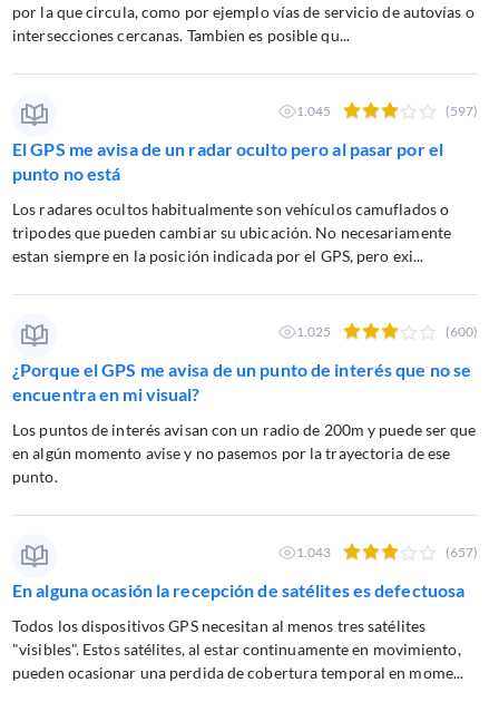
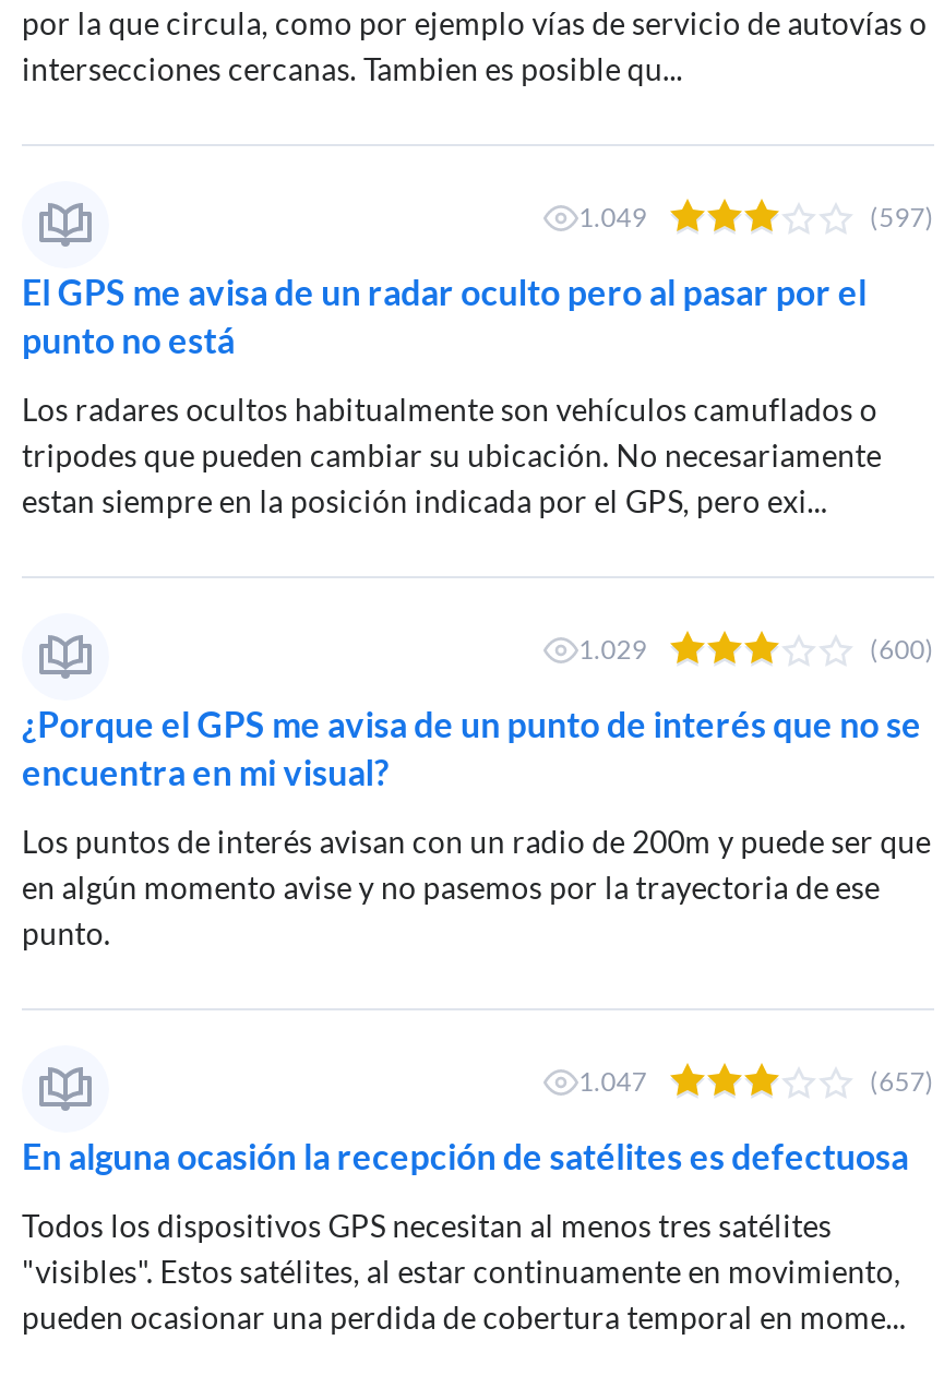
[296,103,331,119] 1.045 -> [578,201,647,234] 1.049
[296,323,331,340] 1.025 -> [578,633,647,666] 1.029
[296,544,331,561] 1.043 -> [578,1065,647,1098] 1.047

